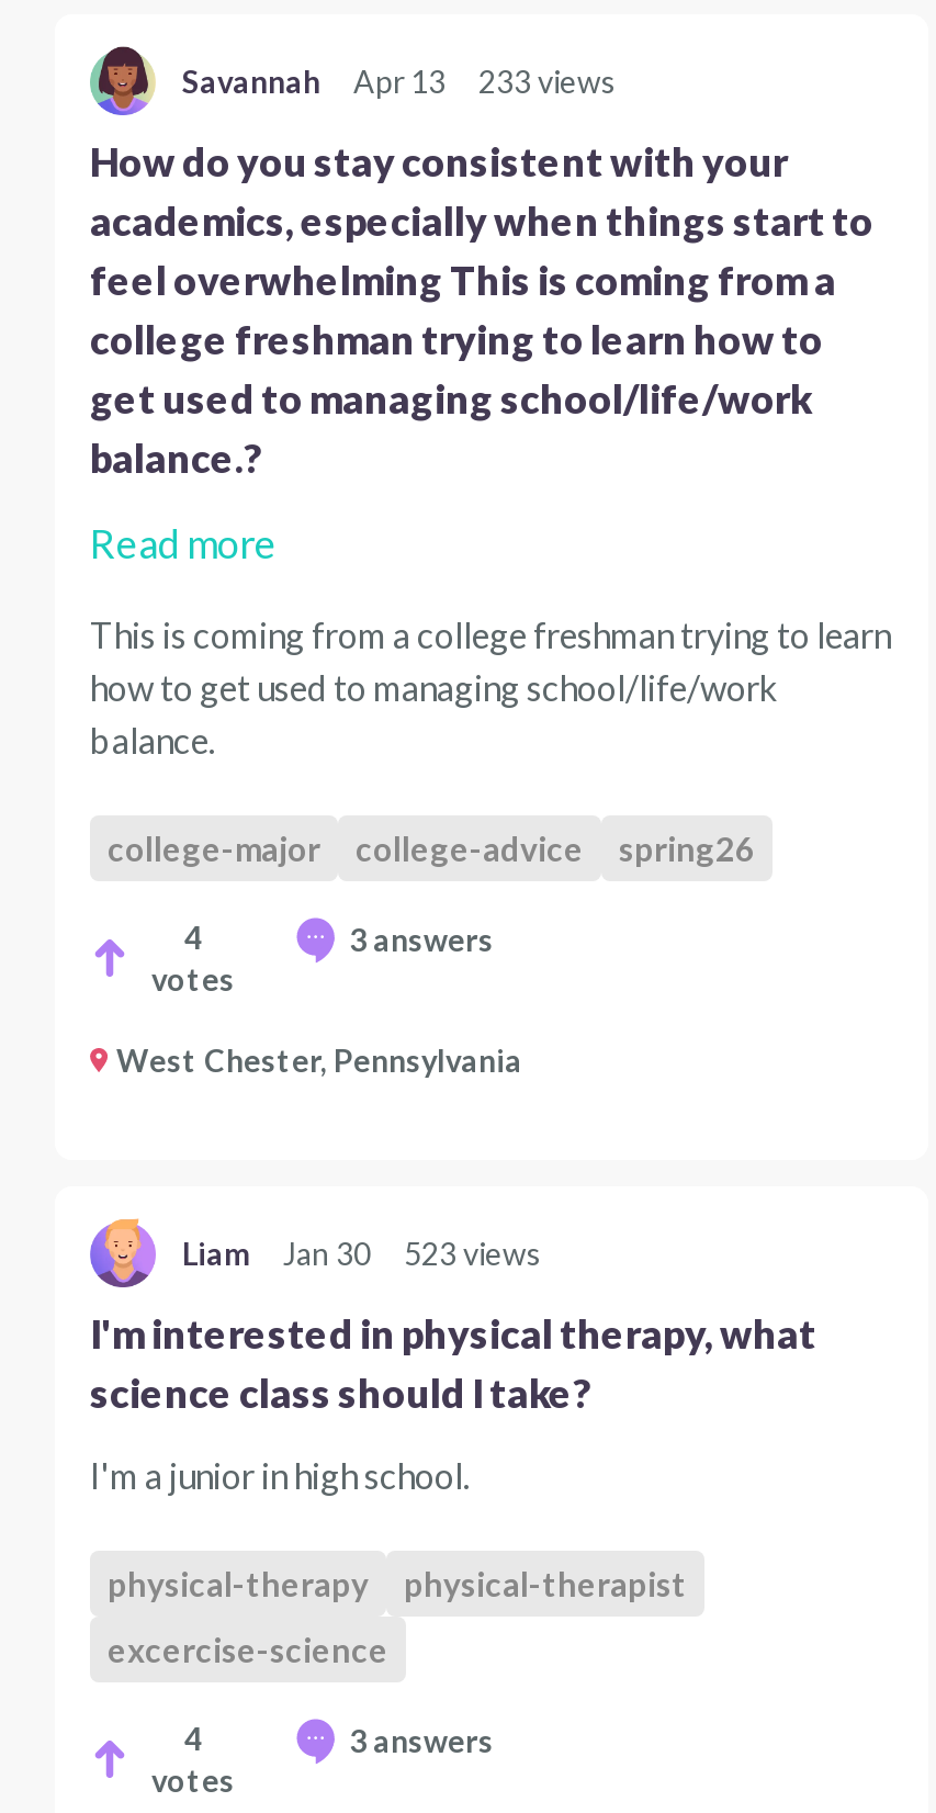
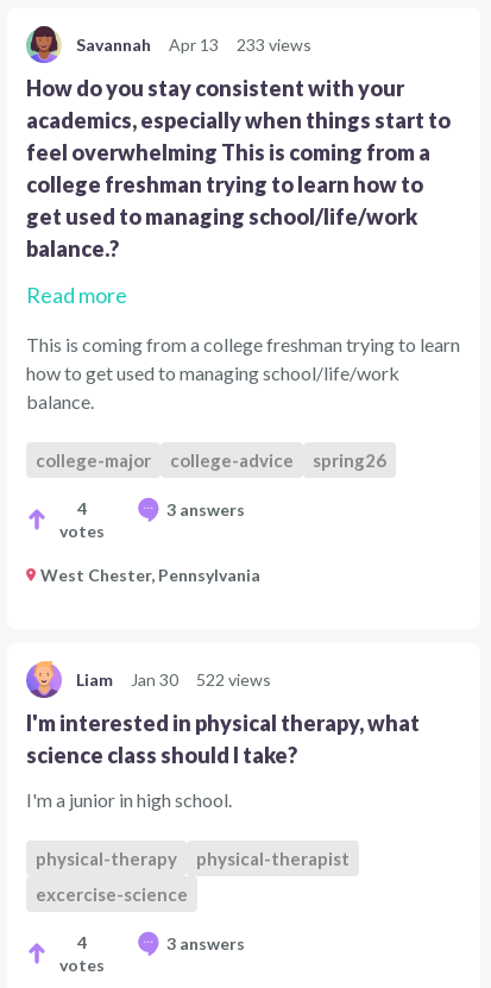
[182,1235,542,1273] Liam Jan 30 523 views -> [76,670,271,690] Liam Jan 30 522 views

